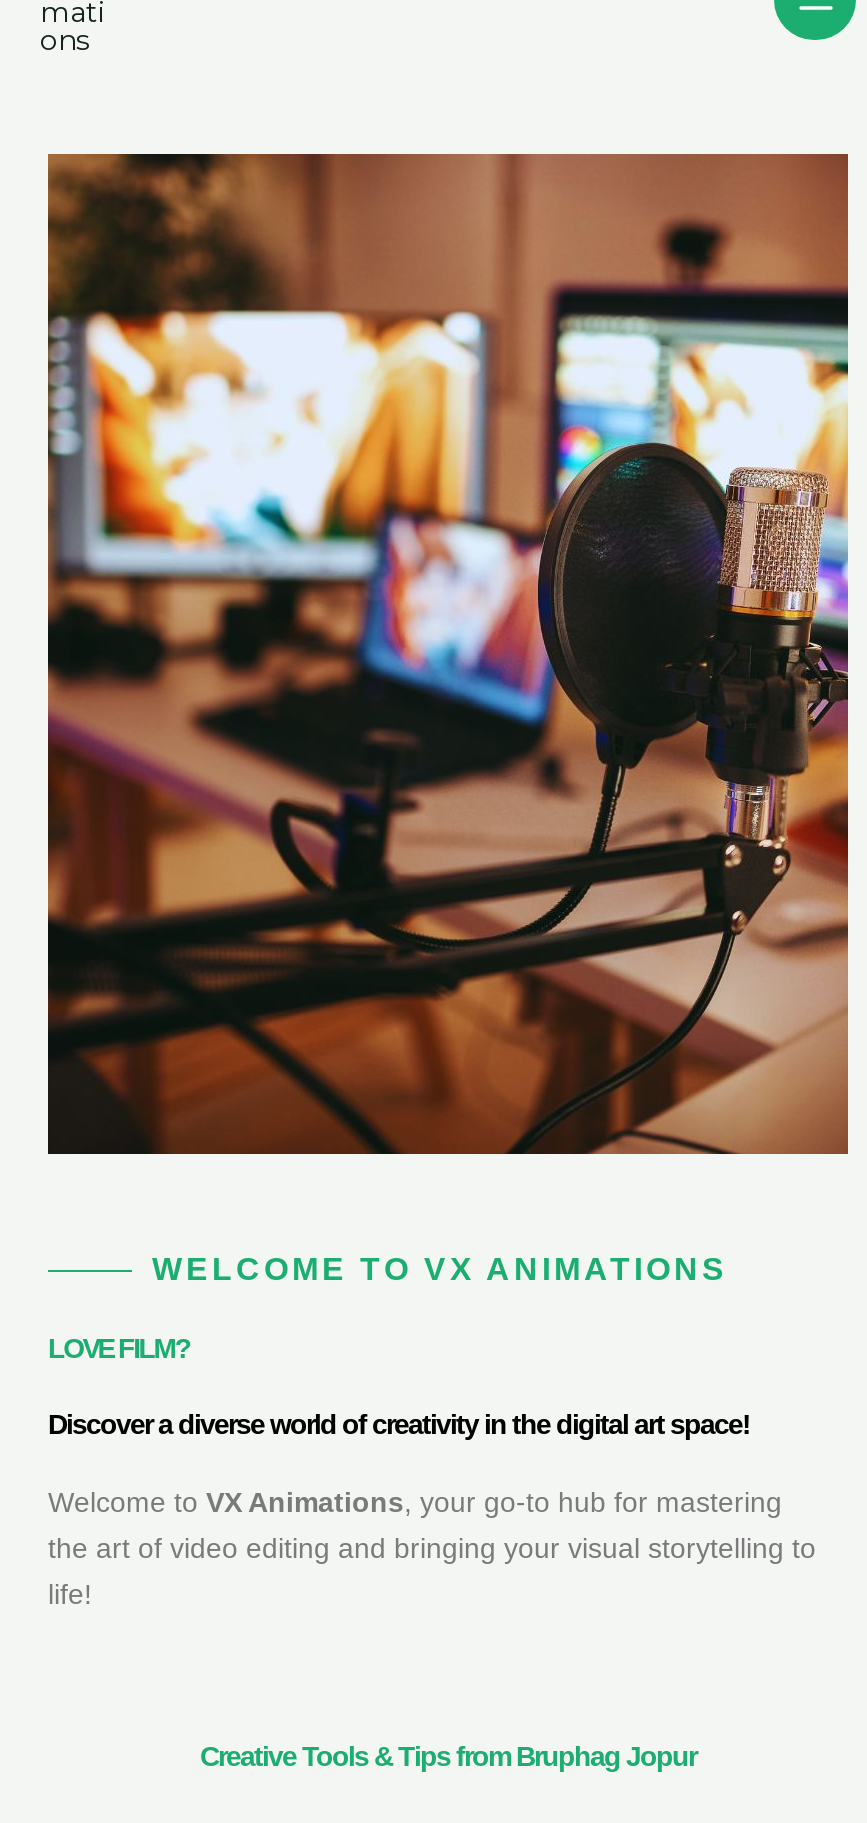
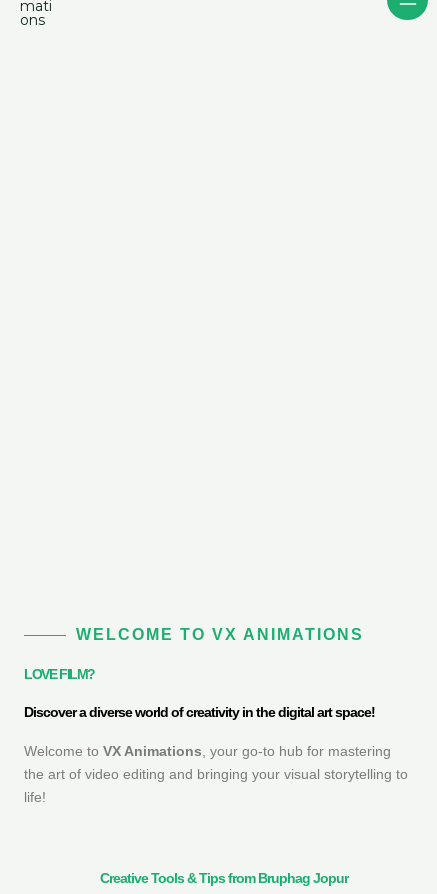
[46,152,850,1156] [image] -> none

